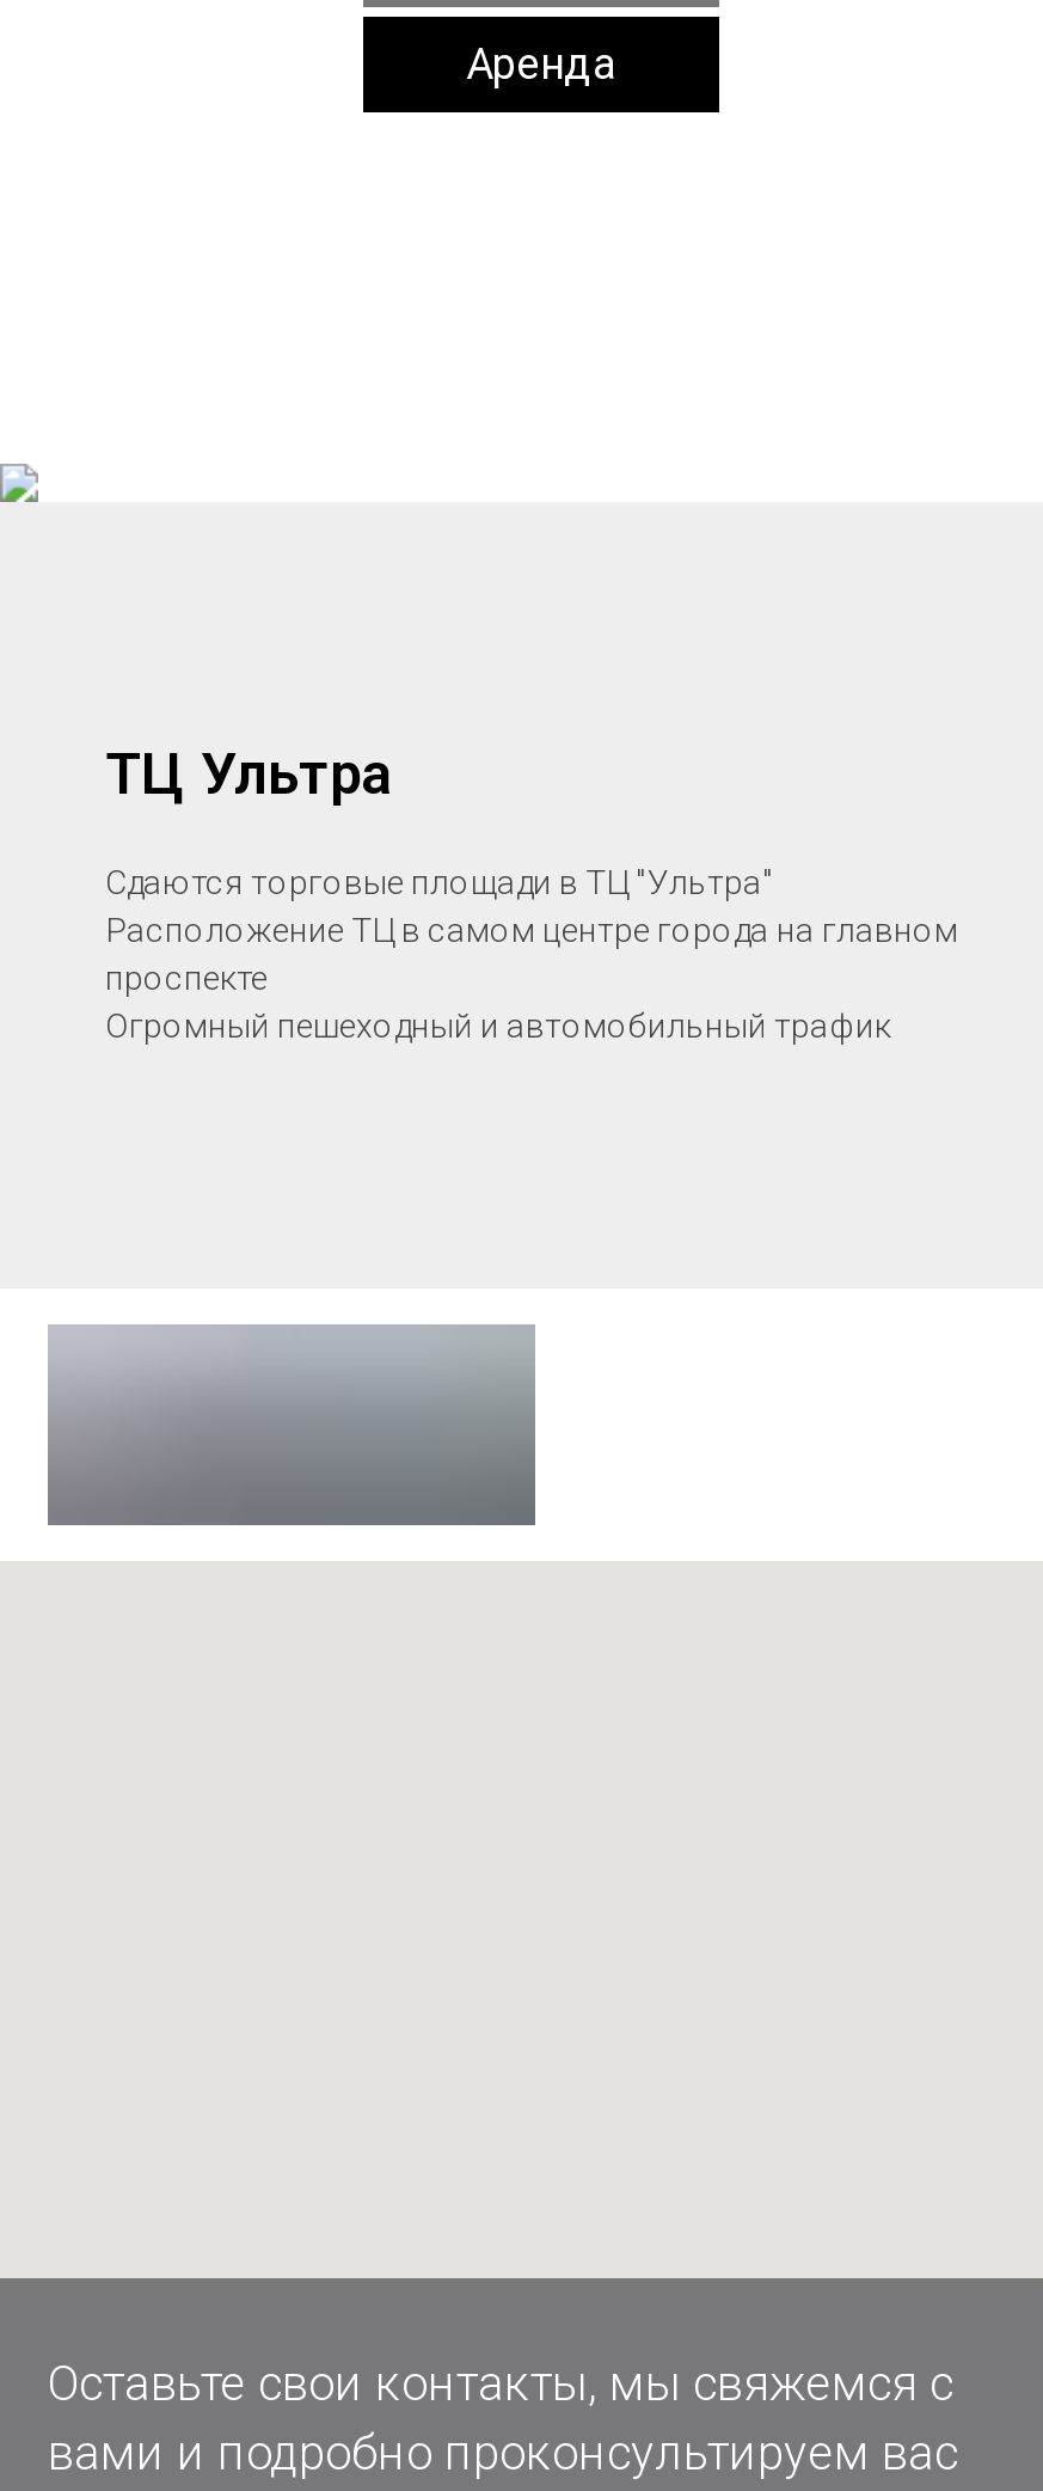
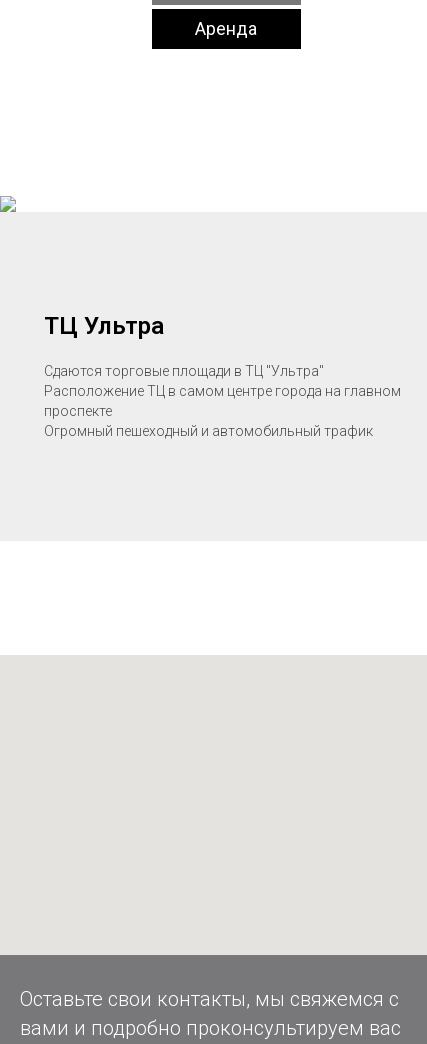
[45,1324,538,1528] [image] -> none

